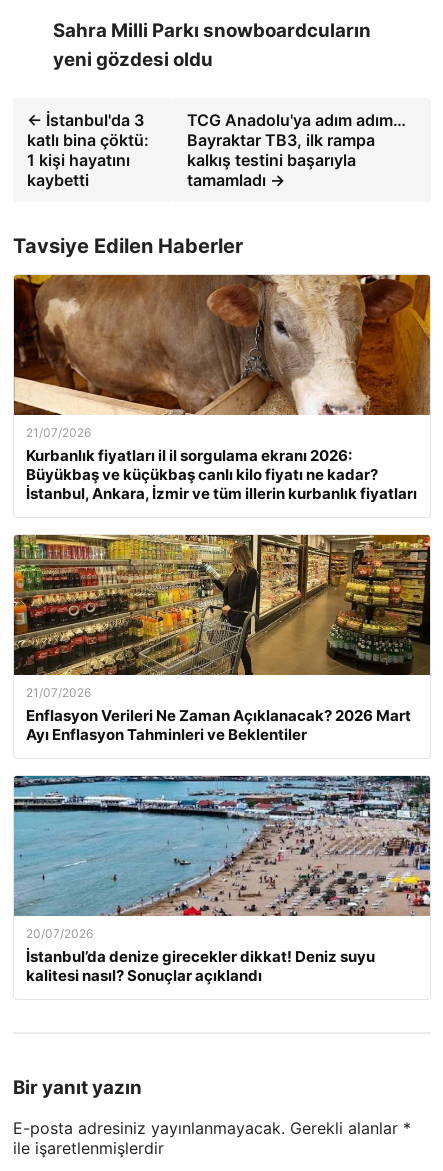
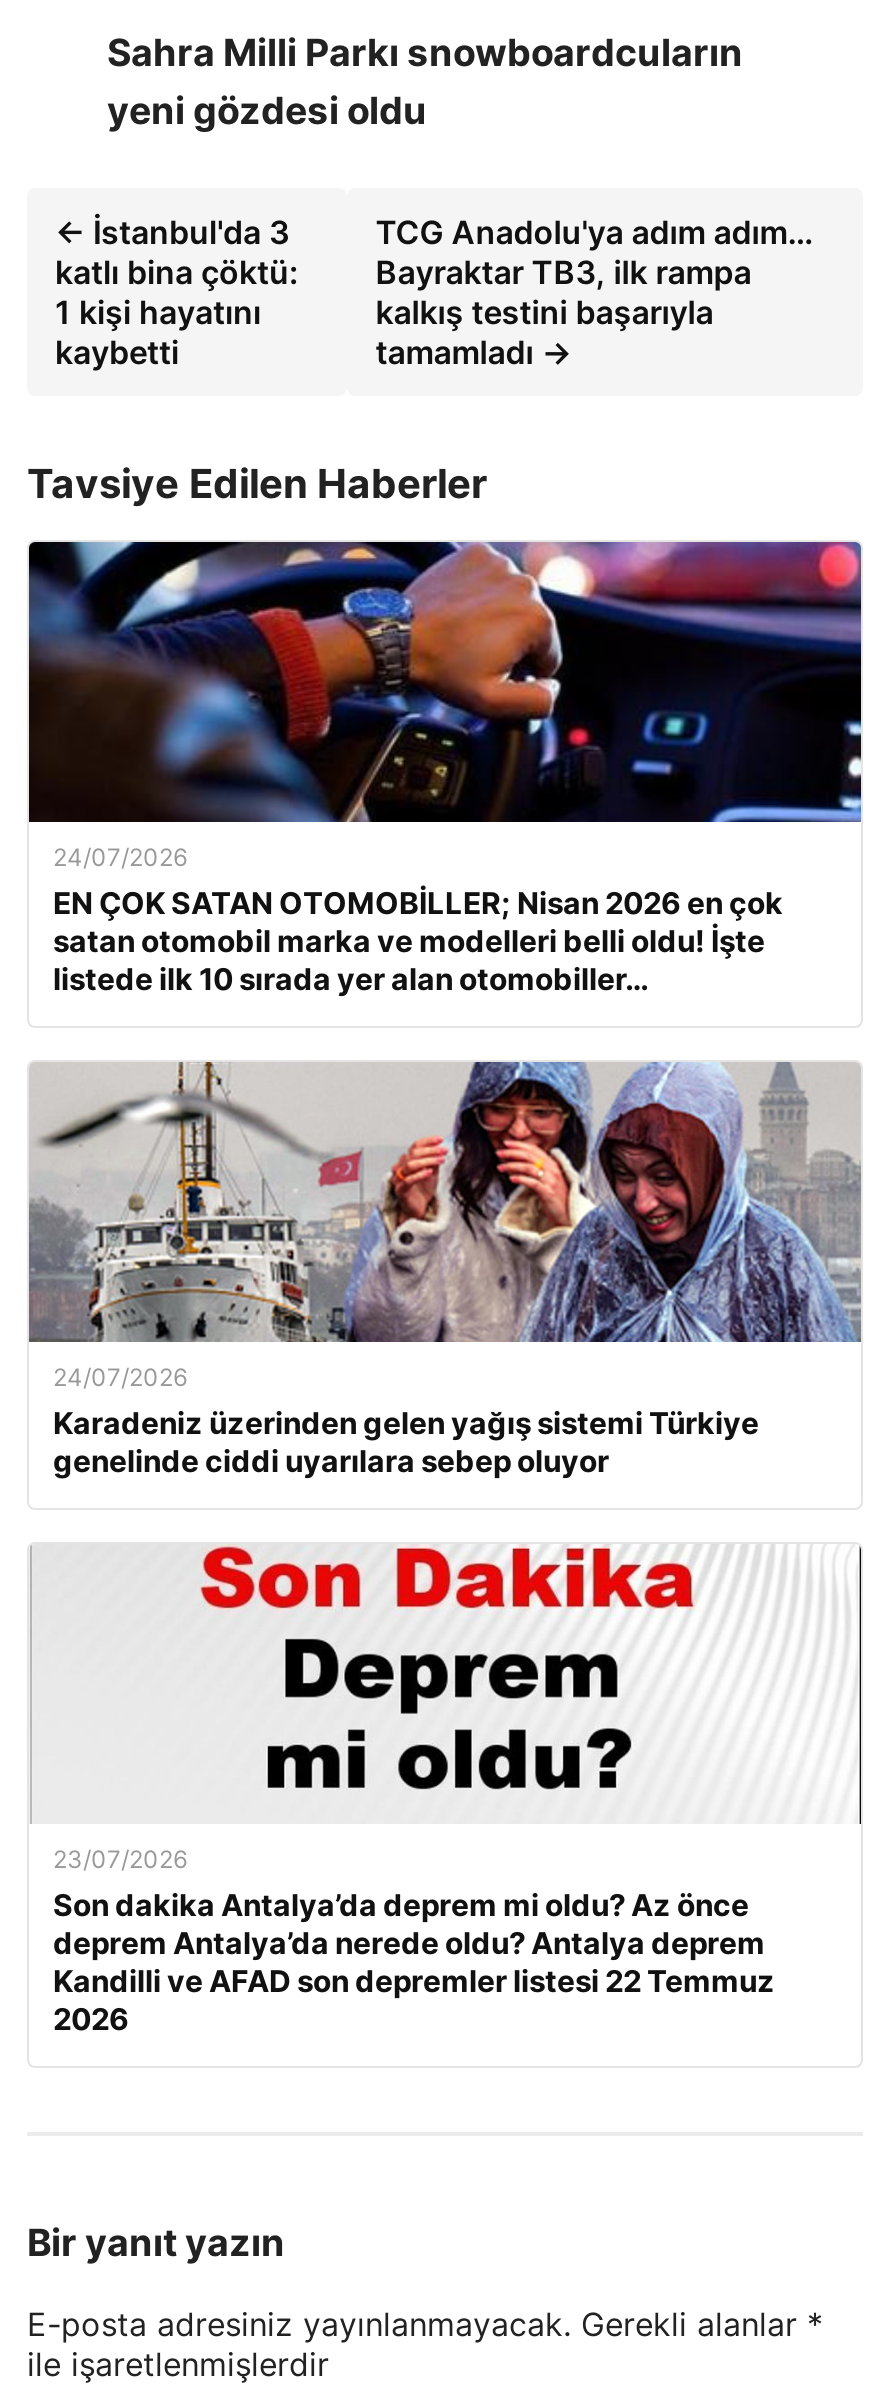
[13,274,431,503] [image] | 21/07/2026 | Kurbanlık fiyatları il il sorgulama ekranı 2026: | Büyükbaş ve küçükbaş canlı kilo fiyatı ne kadar? | İstanbul, Ankara, İzmir ve tüm illerin kurbanlık fiyatları -> [27,540,863,997] [image] | 24/07/2026 | EN ÇOK SATAN OTOMOBİLLER; Nisan 2026 en çok | satan otomobil marka ve modelleri belli oldu! İşte | listede ilk 10 sırada yer alan otomobiller…
[13,534,431,744] [image] | 21/07/2026 | Enflasyon Verileri Ne Zaman Açıklanacak? 2026 Mart | Ayı Enflasyon Tahminleri ve Beklentiler -> [27,1088,861,1479] [image] | 24/07/2026 | Karadeniz üzerinden gelen yağış sistemi Türkiye | genelinde ciddi uyarılara sebep oluyor
[13,775,430,985] [image] | 20/07/2026 | İstanbul’da denize girecekler dikkat! Deniz suyu | kalitesi nasıl? Sonuçlar açıklandı -> [29,1546,859,2037] [image] | 23/07/2026 | Son dakika Antalya’da deprem mi oldu? Az önce | deprem Antalya’da nerede oldu? Antalya deprem | Kandilli ve AFAD son depremler listesi 22 Temmuz | 2026

